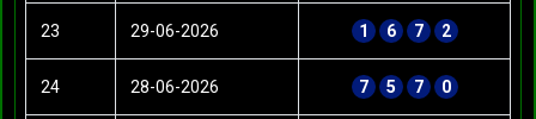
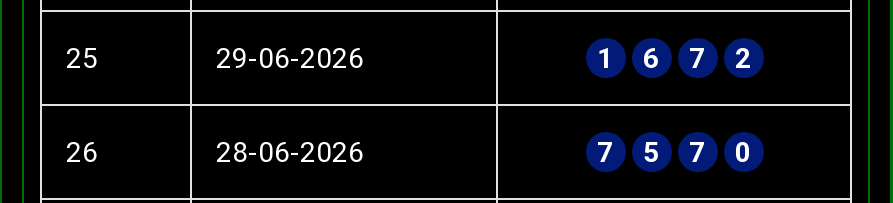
[41,21,60,40] 23 -> [66,41,98,73] 25
[41,77,60,96] 24 -> [66,135,98,167] 26

